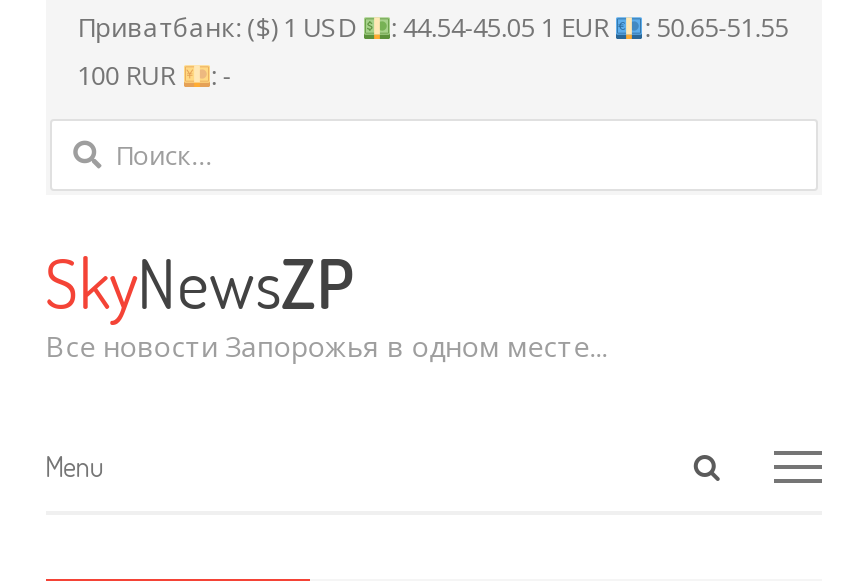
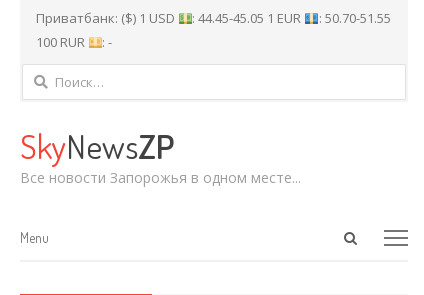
[391,9,615,45] : 44.54-45.05 1 EUR -> [192,9,304,27] : 44.45-45.05 1 EUR
[644,9,788,45] : 50.65-51.55 -> [319,9,391,27] : 50.70-51.55

